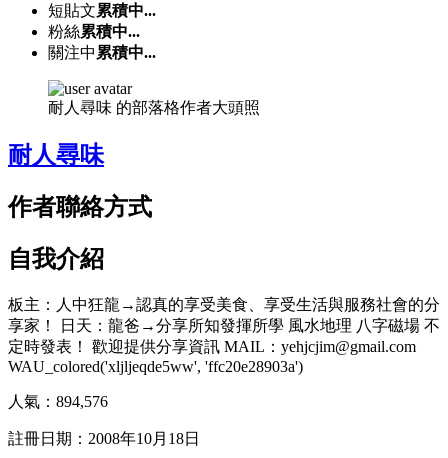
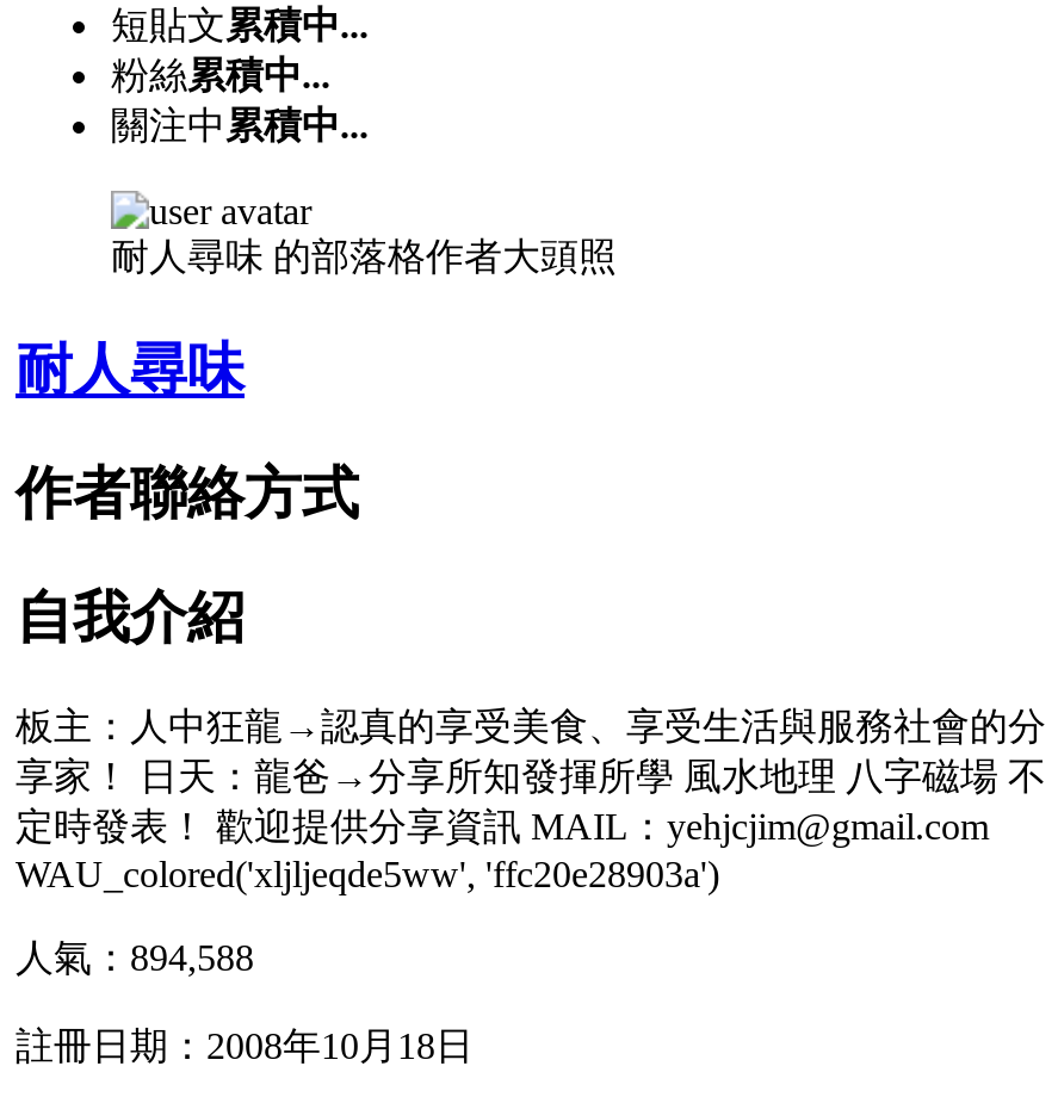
[8,393,108,410] 人氣：894,576 -> [16,937,254,978] 人氣：894,588

